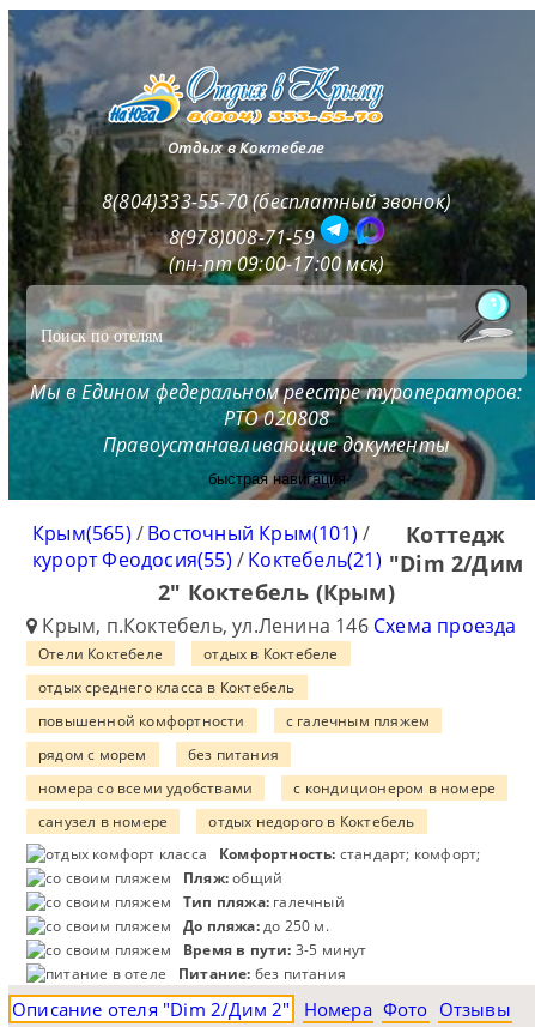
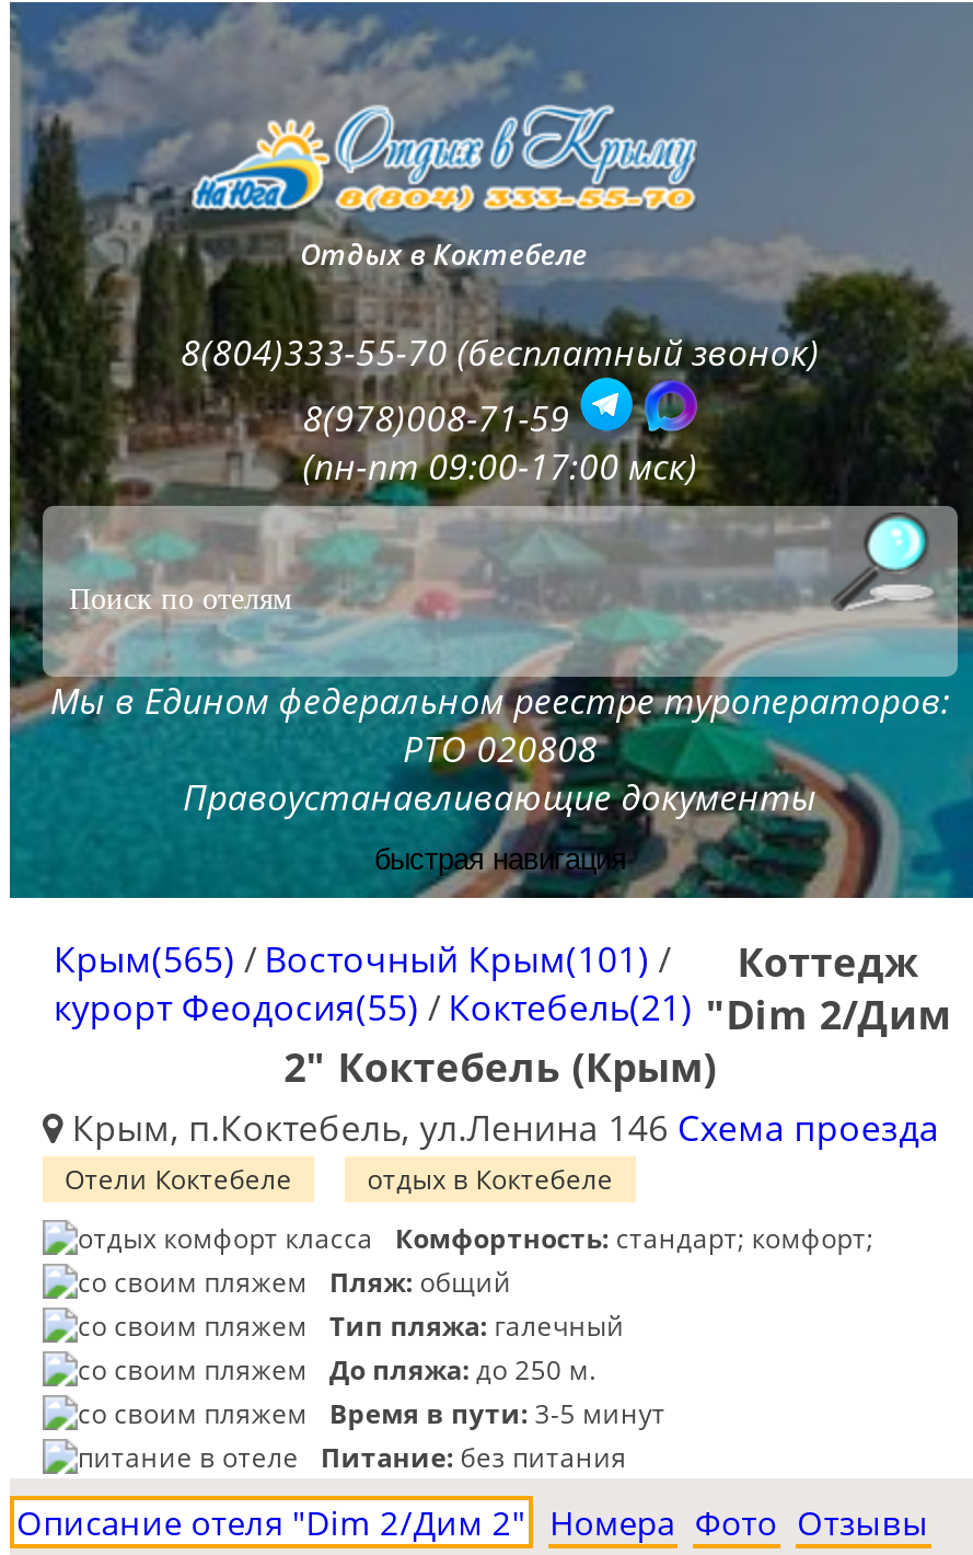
[38,678,496,832] отдых среднего класса в Коктебель | повышенной комфортности | с галечным пляжем | рядом с морем | без питания | номера со всеми удобствами | с кондиционером в номере | санузел в номере | отдых недорого в Коктебель -> none

